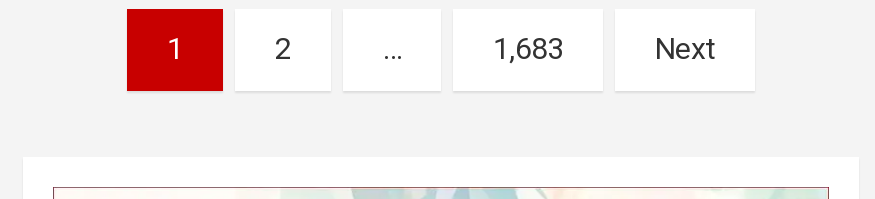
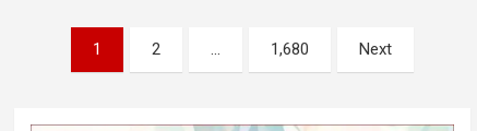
[493,31,563,67] 1,683 -> [271,39,309,59] 1,680

